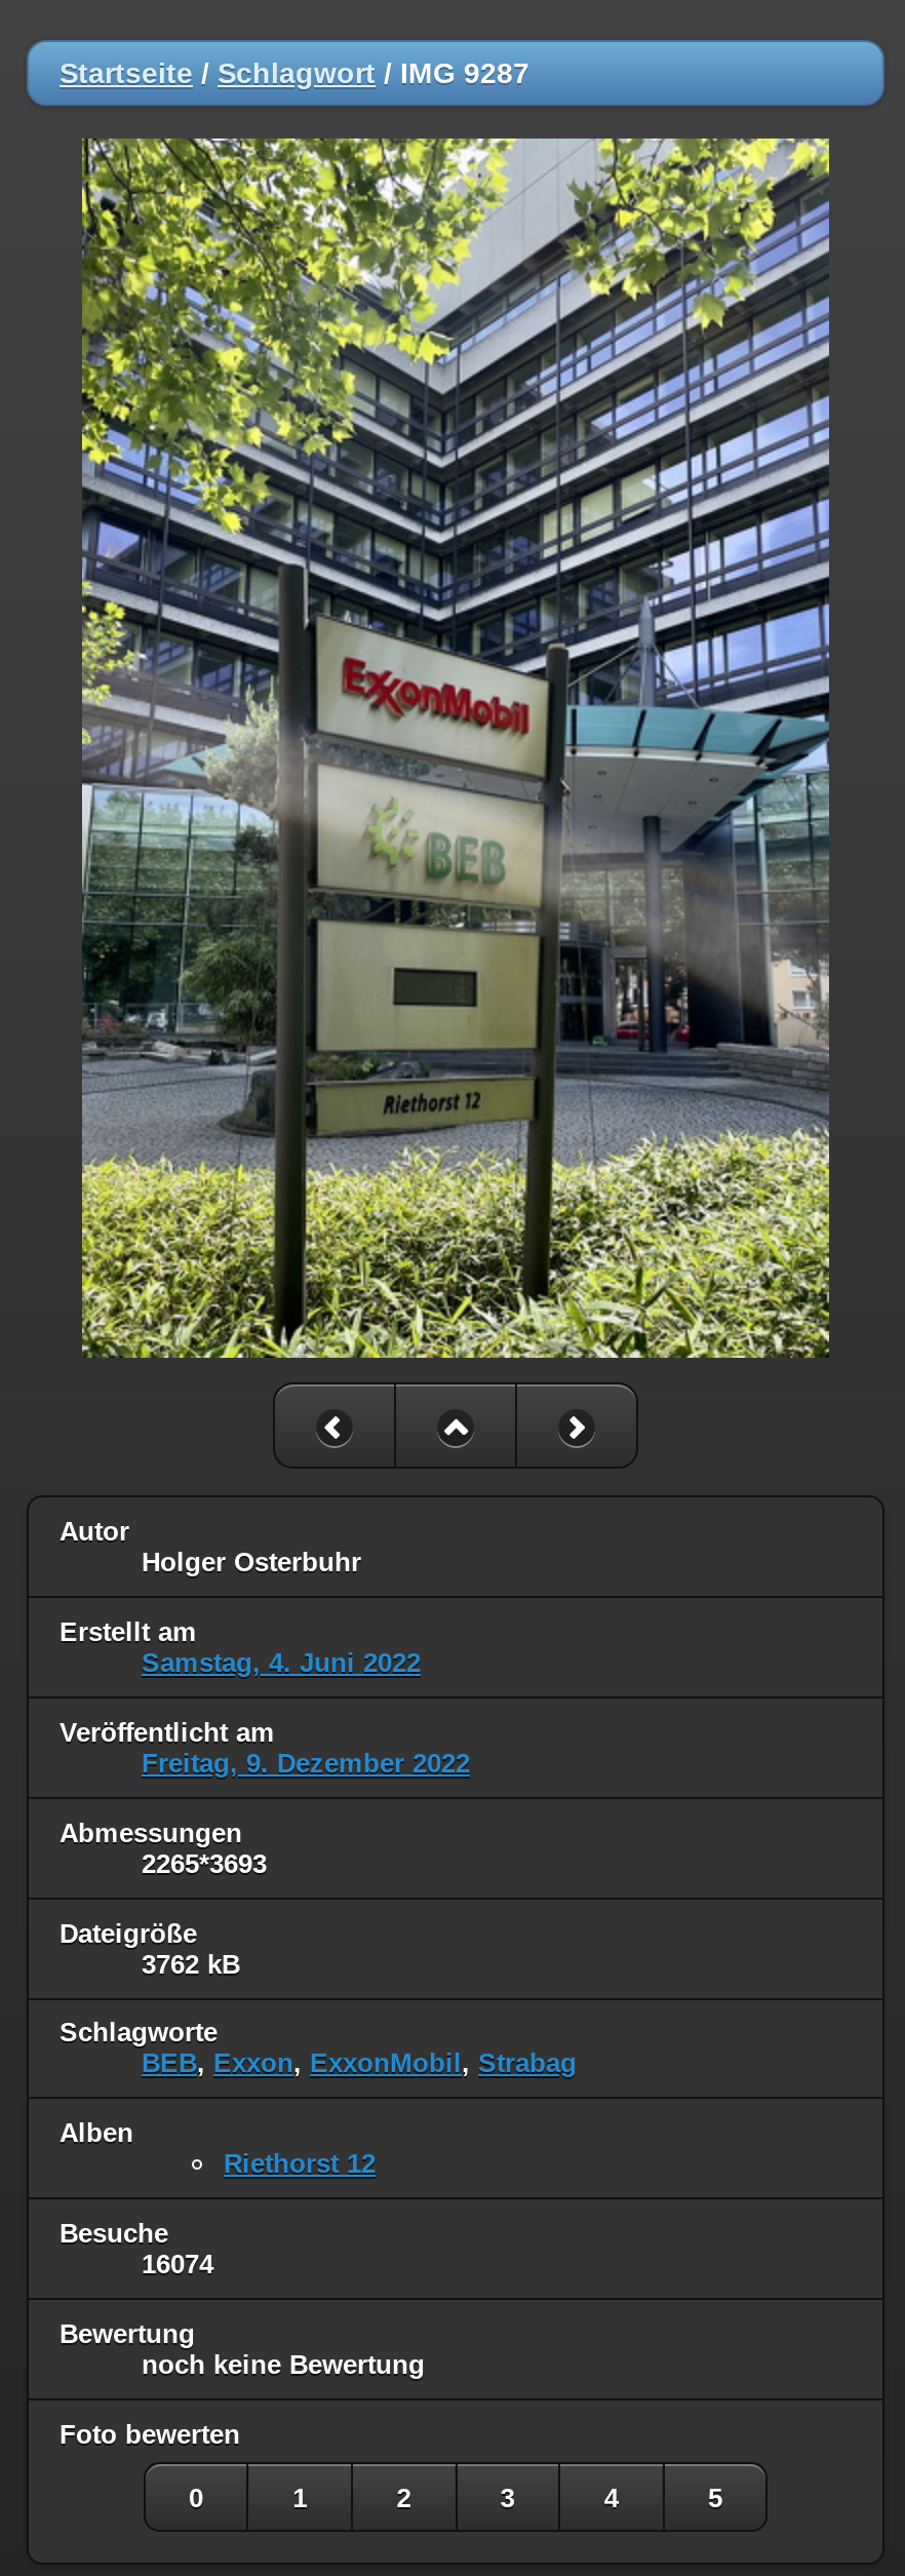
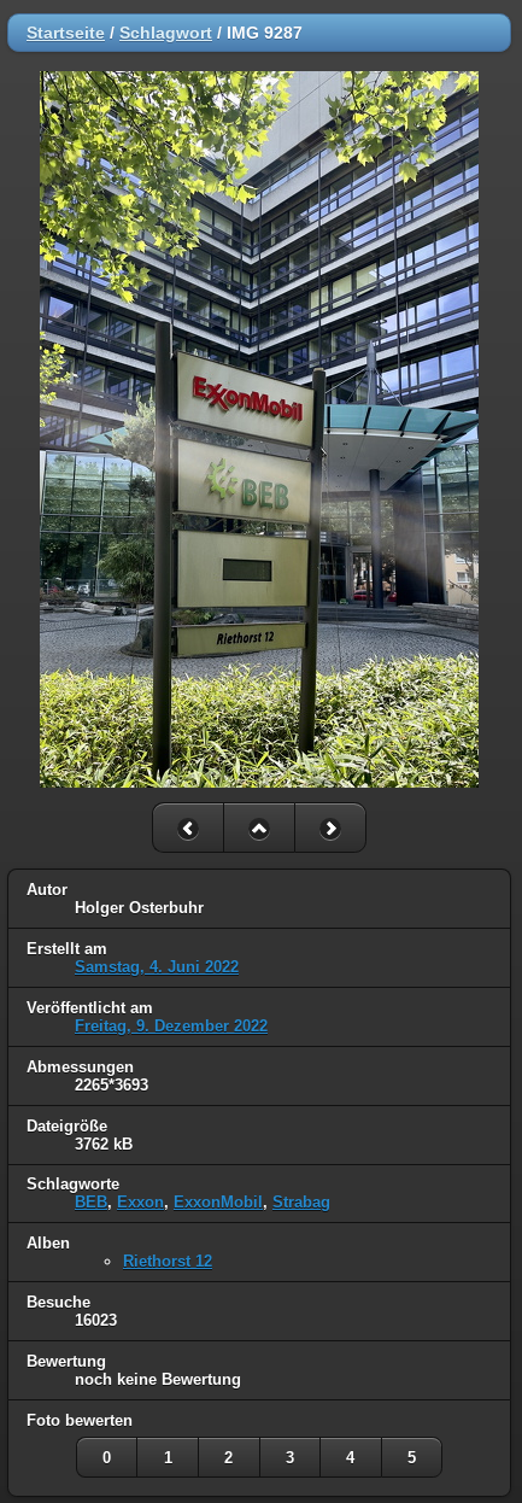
[142,2249,213,2280] 16074 -> [75,1312,117,1330] 16023

